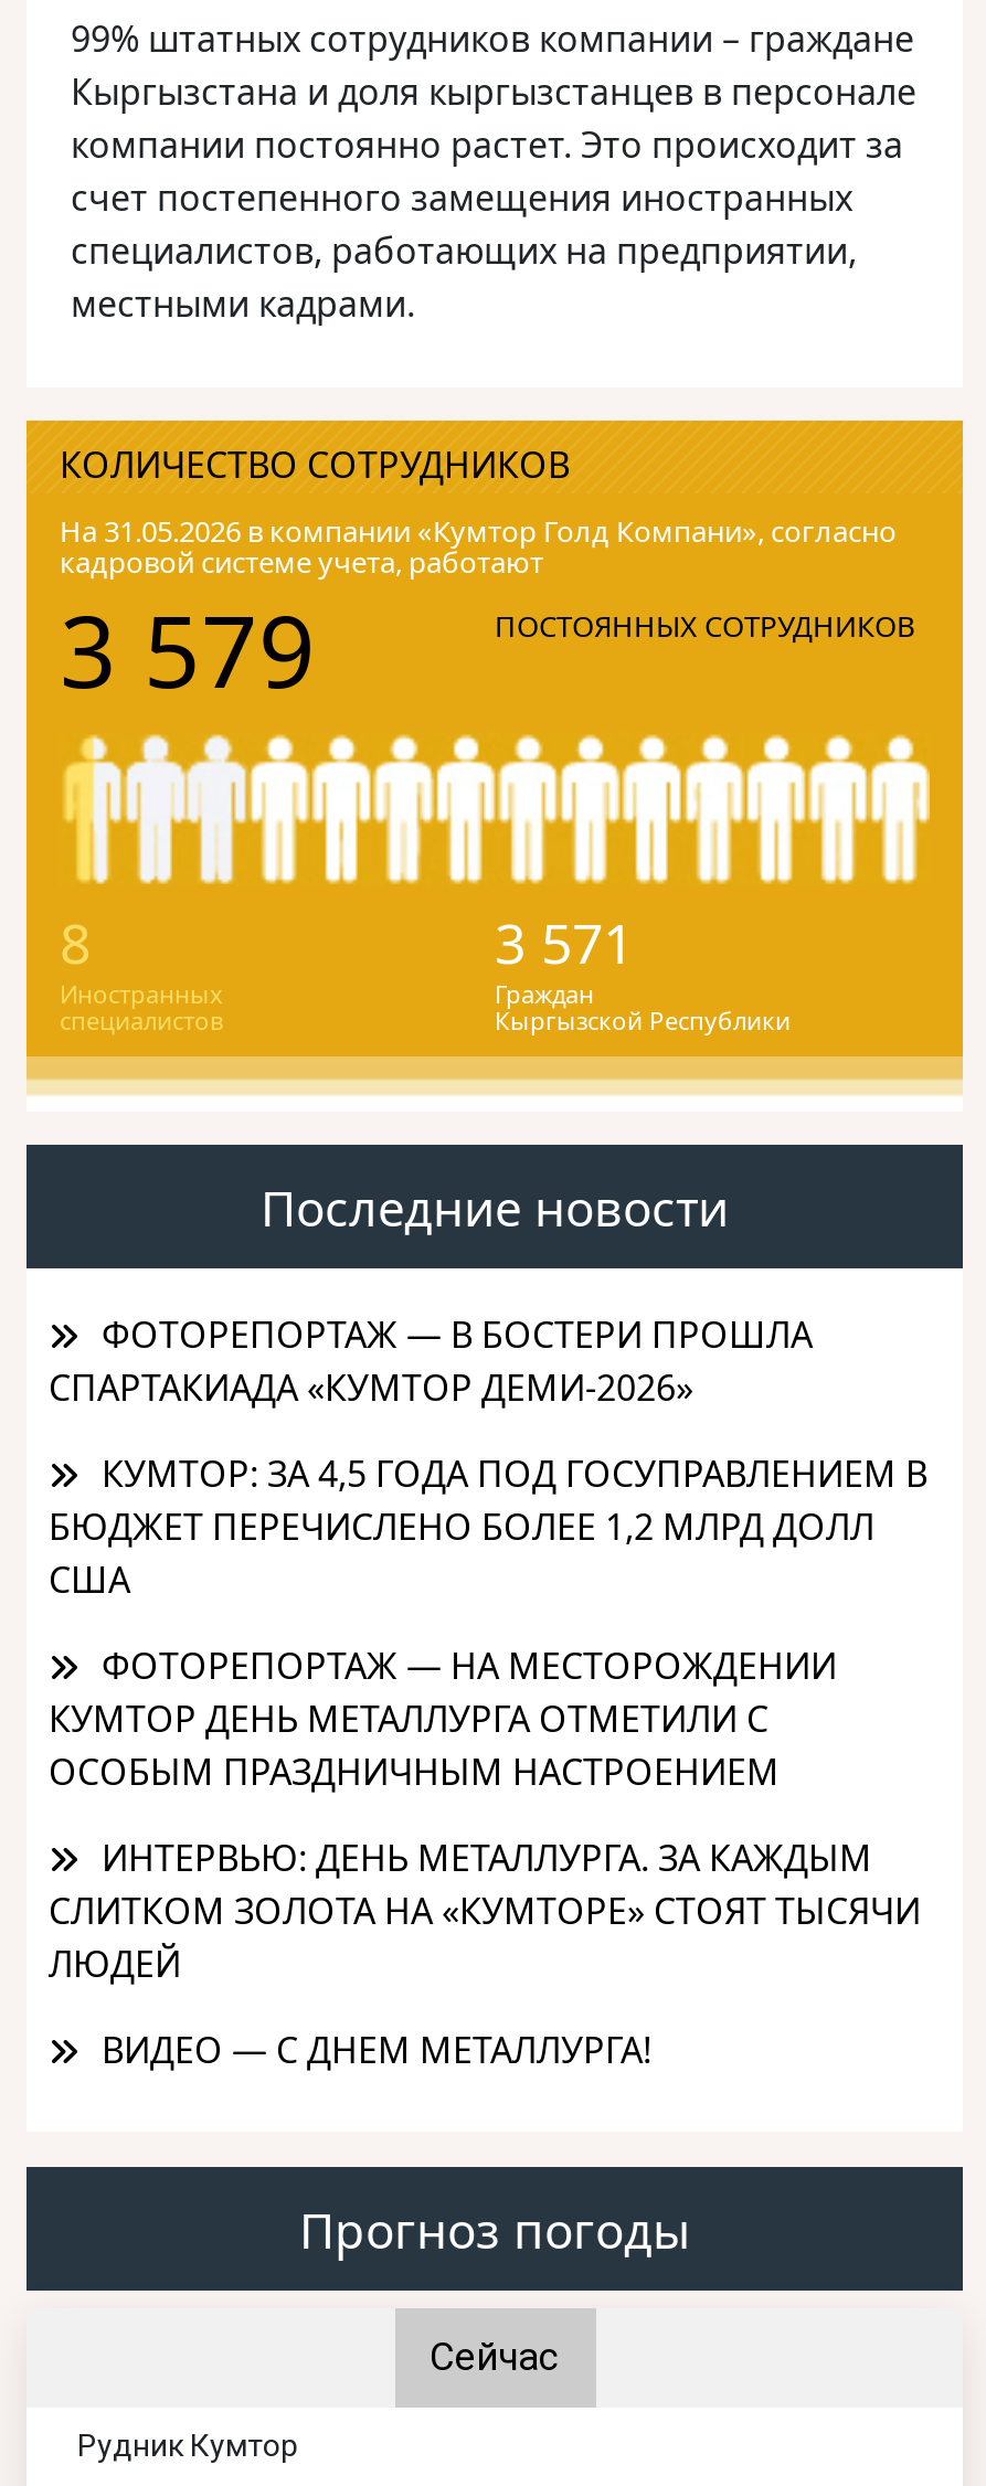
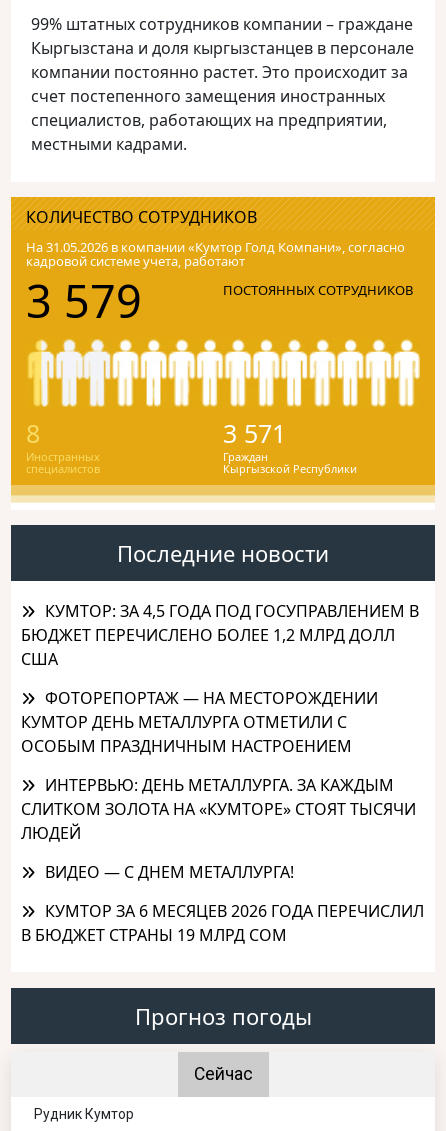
[49,1310,813,1411] ФОТОРЕПОРТАЖ — В БОСТЕРИ ПРОШЛА | СПАРТАКИАДА «КУМТОР ДЕМИ-2026» -> none
moved [49,1449,927,2074] -> [21,600,419,883]: КУМТОР: ЗА 4,5 ГОДА ПОД ГОСУПРАВЛЕНИЕМ В | БЮДЖЕТ ПЕРЕЧИСЛЕНО БОЛЕЕ 1,2 МЛРД ДОЛЛ | США | ... | ЛЮДЕЙ | ВИДЕО — С ДНЕМ МЕТАЛЛУРГА!
none -> [21,900,424,946] КУМТОР ЗА 6 МЕСЯЦЕВ 2026 ГОДА ПЕРЕЧИСЛИЛ | В БЮДЖЕТ СТРАНЫ 19 МЛРД СОМ

